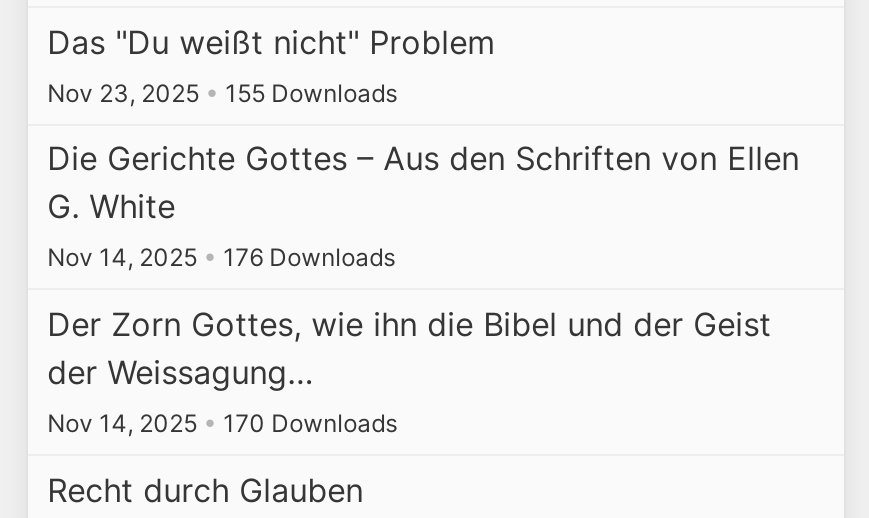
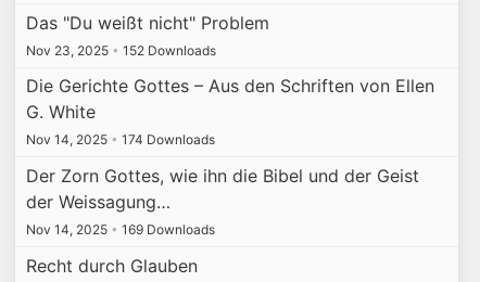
[47,78,397,108] Nov 23, 2025 • 155 Downloads -> [26,42,216,58] Nov 23, 2025 • 152 Downloads
[47,243,395,273] Nov 14, 2025 • 176 Downloads -> [26,132,215,148] Nov 14, 2025 • 174 Downloads
[47,408,397,438] Nov 14, 2025 • 170 Downloads -> [26,221,215,238] Nov 14, 2025 • 169 Downloads

